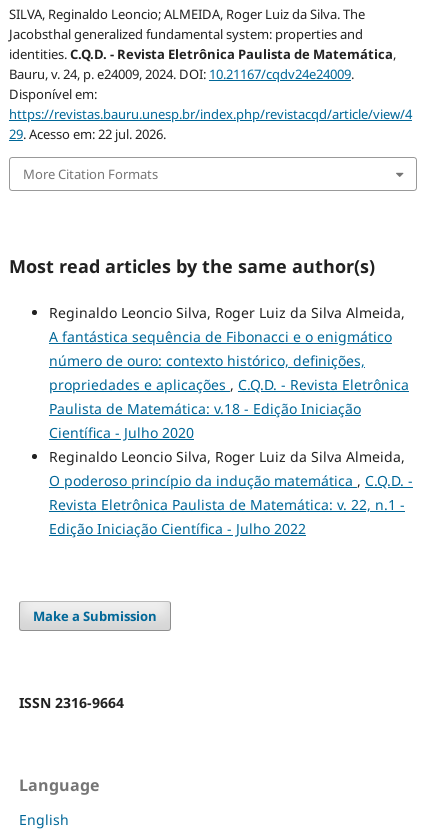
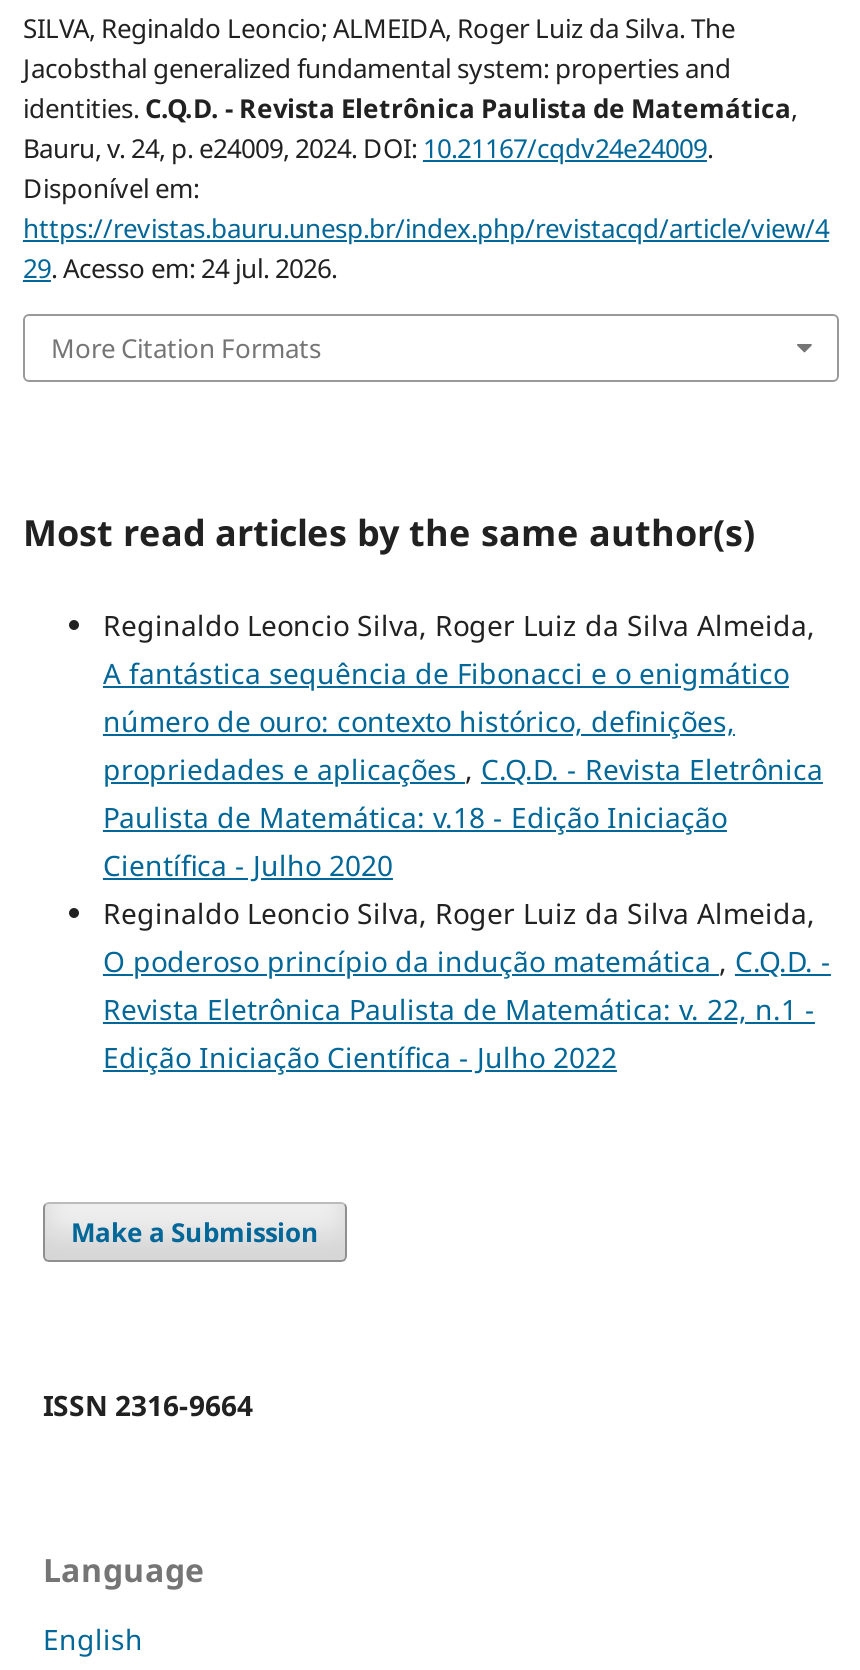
[9,124,166,142] 29. Acesso em: 22 jul. 2026. -> [23,249,337,285] 29. Acesso em: 24 jul. 2026.

